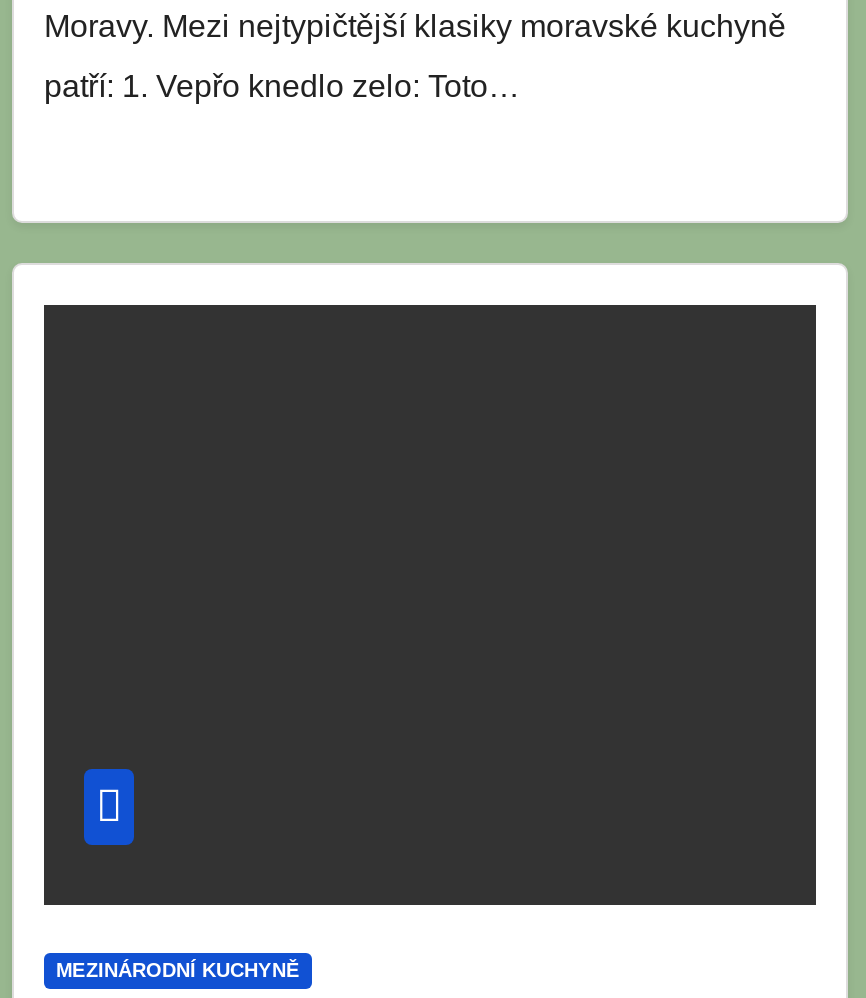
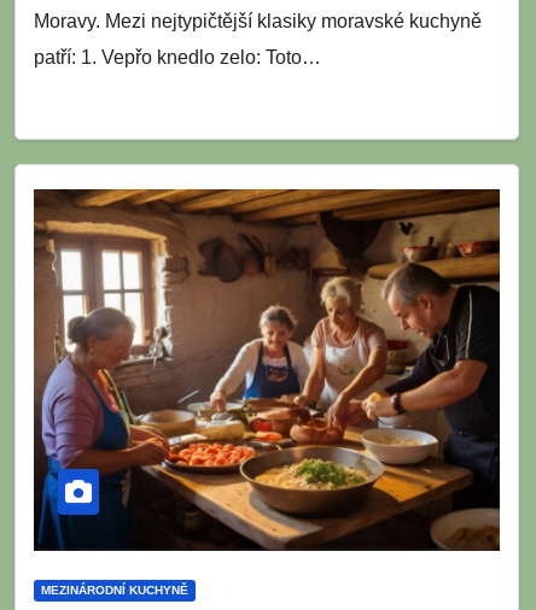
none -> [34,188,500,549] [image]

